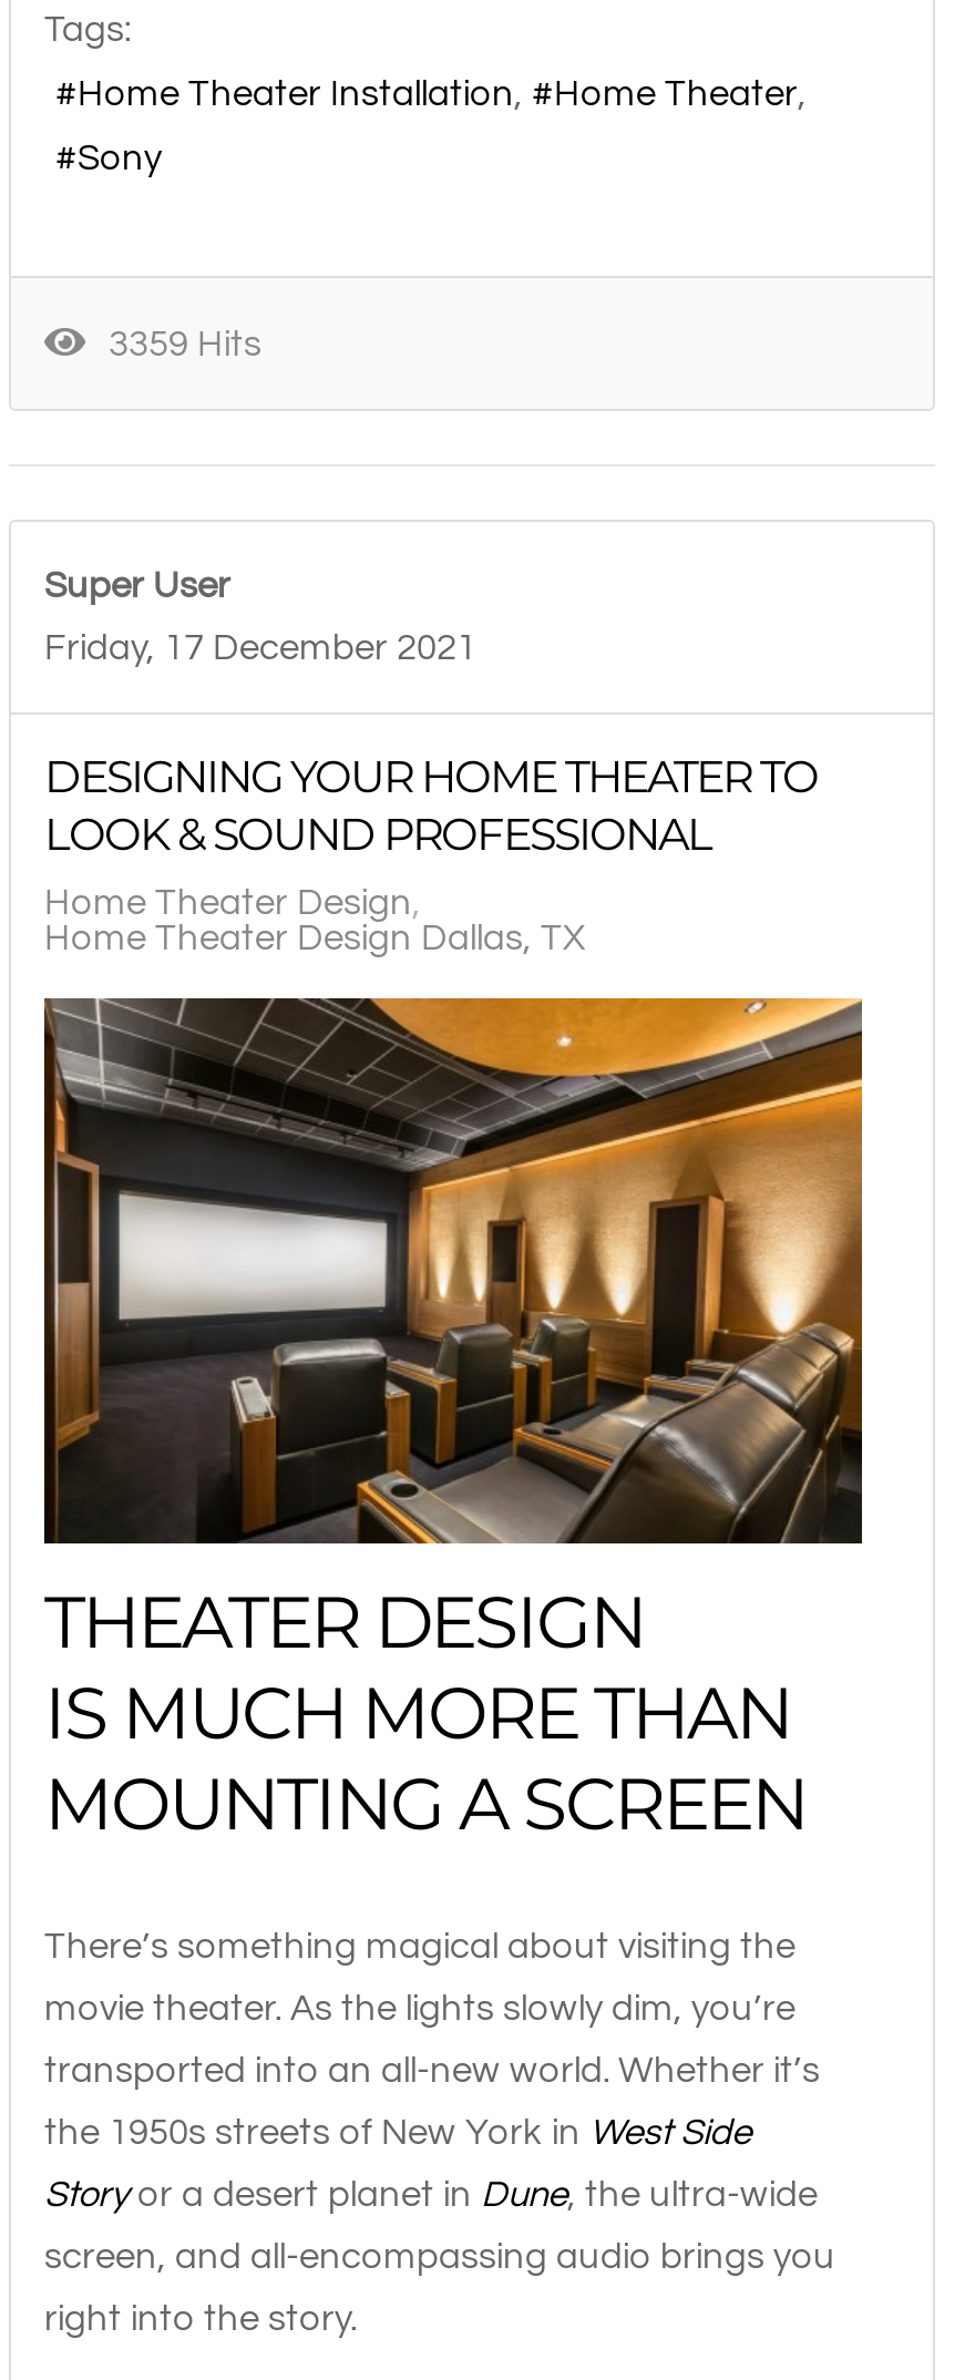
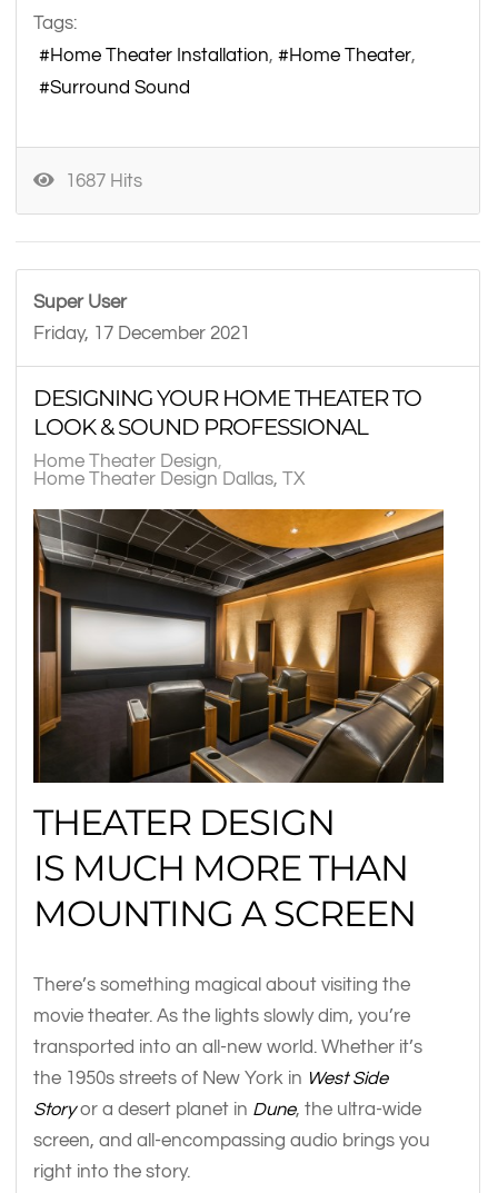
[78,138,162,176] Sony -> [50,78,190,97] Surround Sound
[91,324,261,361] 3359 Hits -> [57,171,142,190] 1687 Hits

